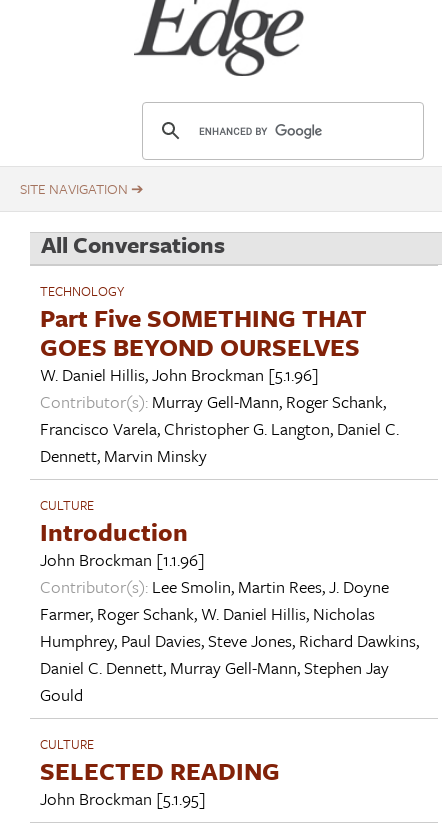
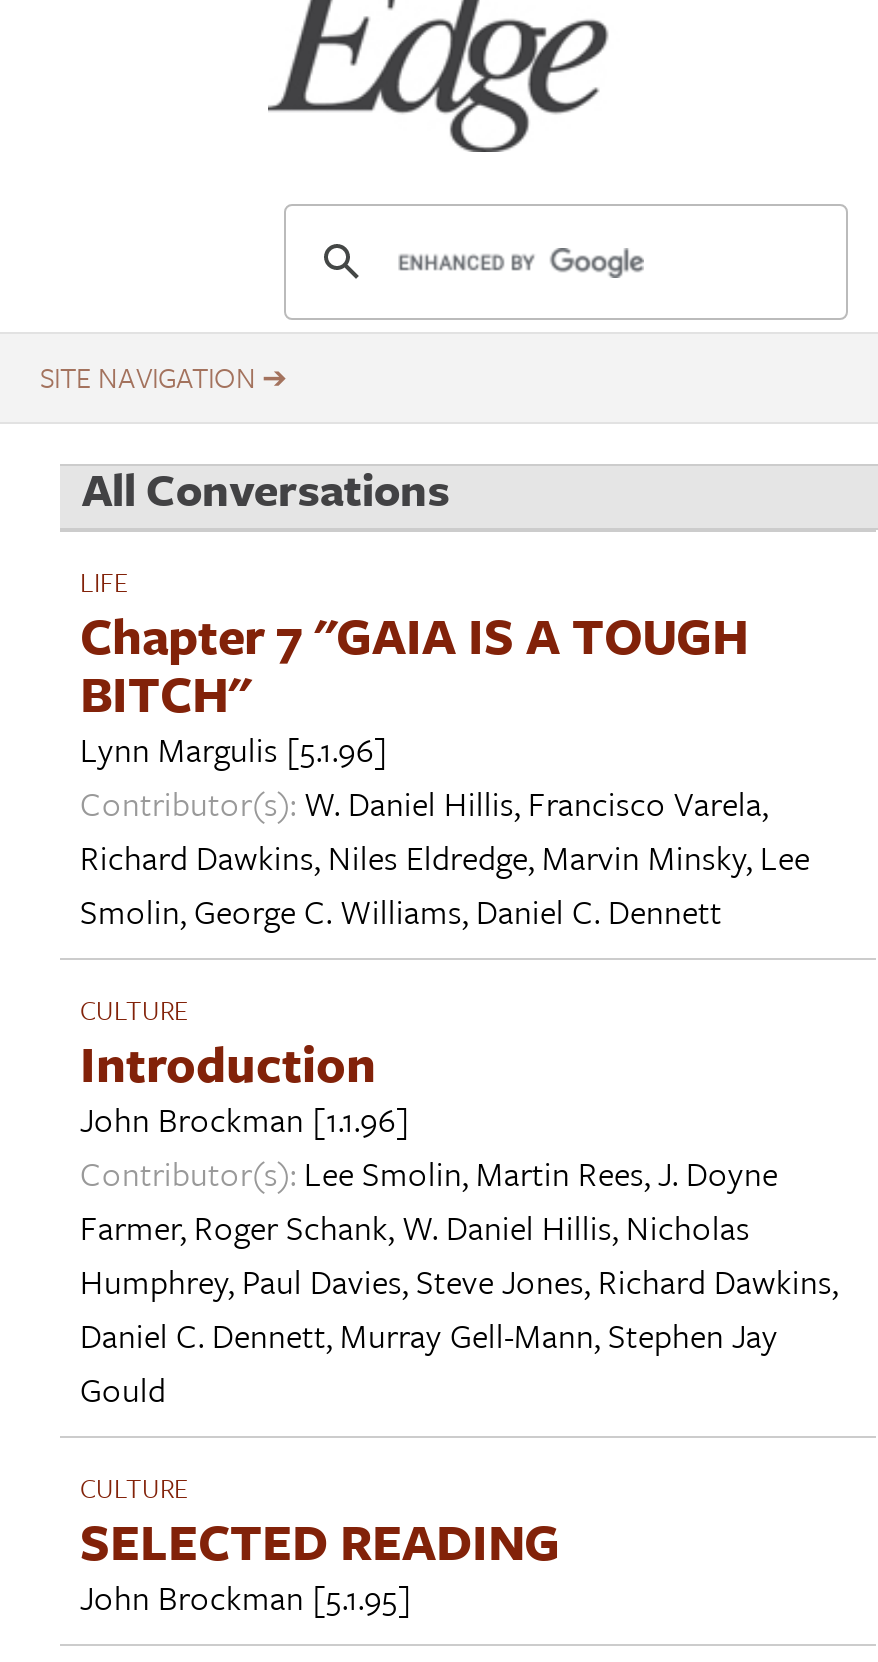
[40,281,399,468] TECHNOLOGY | Part Five SOMETHING THAT | GOES BEYOND OURSELVES | W. Daniel Hillis,John Brockman [5.1.96] | Contributor(s): Murray Gell-Mann, Roger Schank, | Francisco Varela, Christopher G. Langton, Daniel C. | Dennett, Marvin Minsky -> [80,561,810,935] LIFE | Chapter 7 "GAIA IS A TOUGH | BITCH" | Lynn Margulis [5.1.96] | Contributor(s): W. Daniel Hillis, Francisco Varela, | Richard Dawkins, Niles Eldredge, Marvin Minsky, Lee | Smolin, George C. Williams, Daniel C. Dennett

